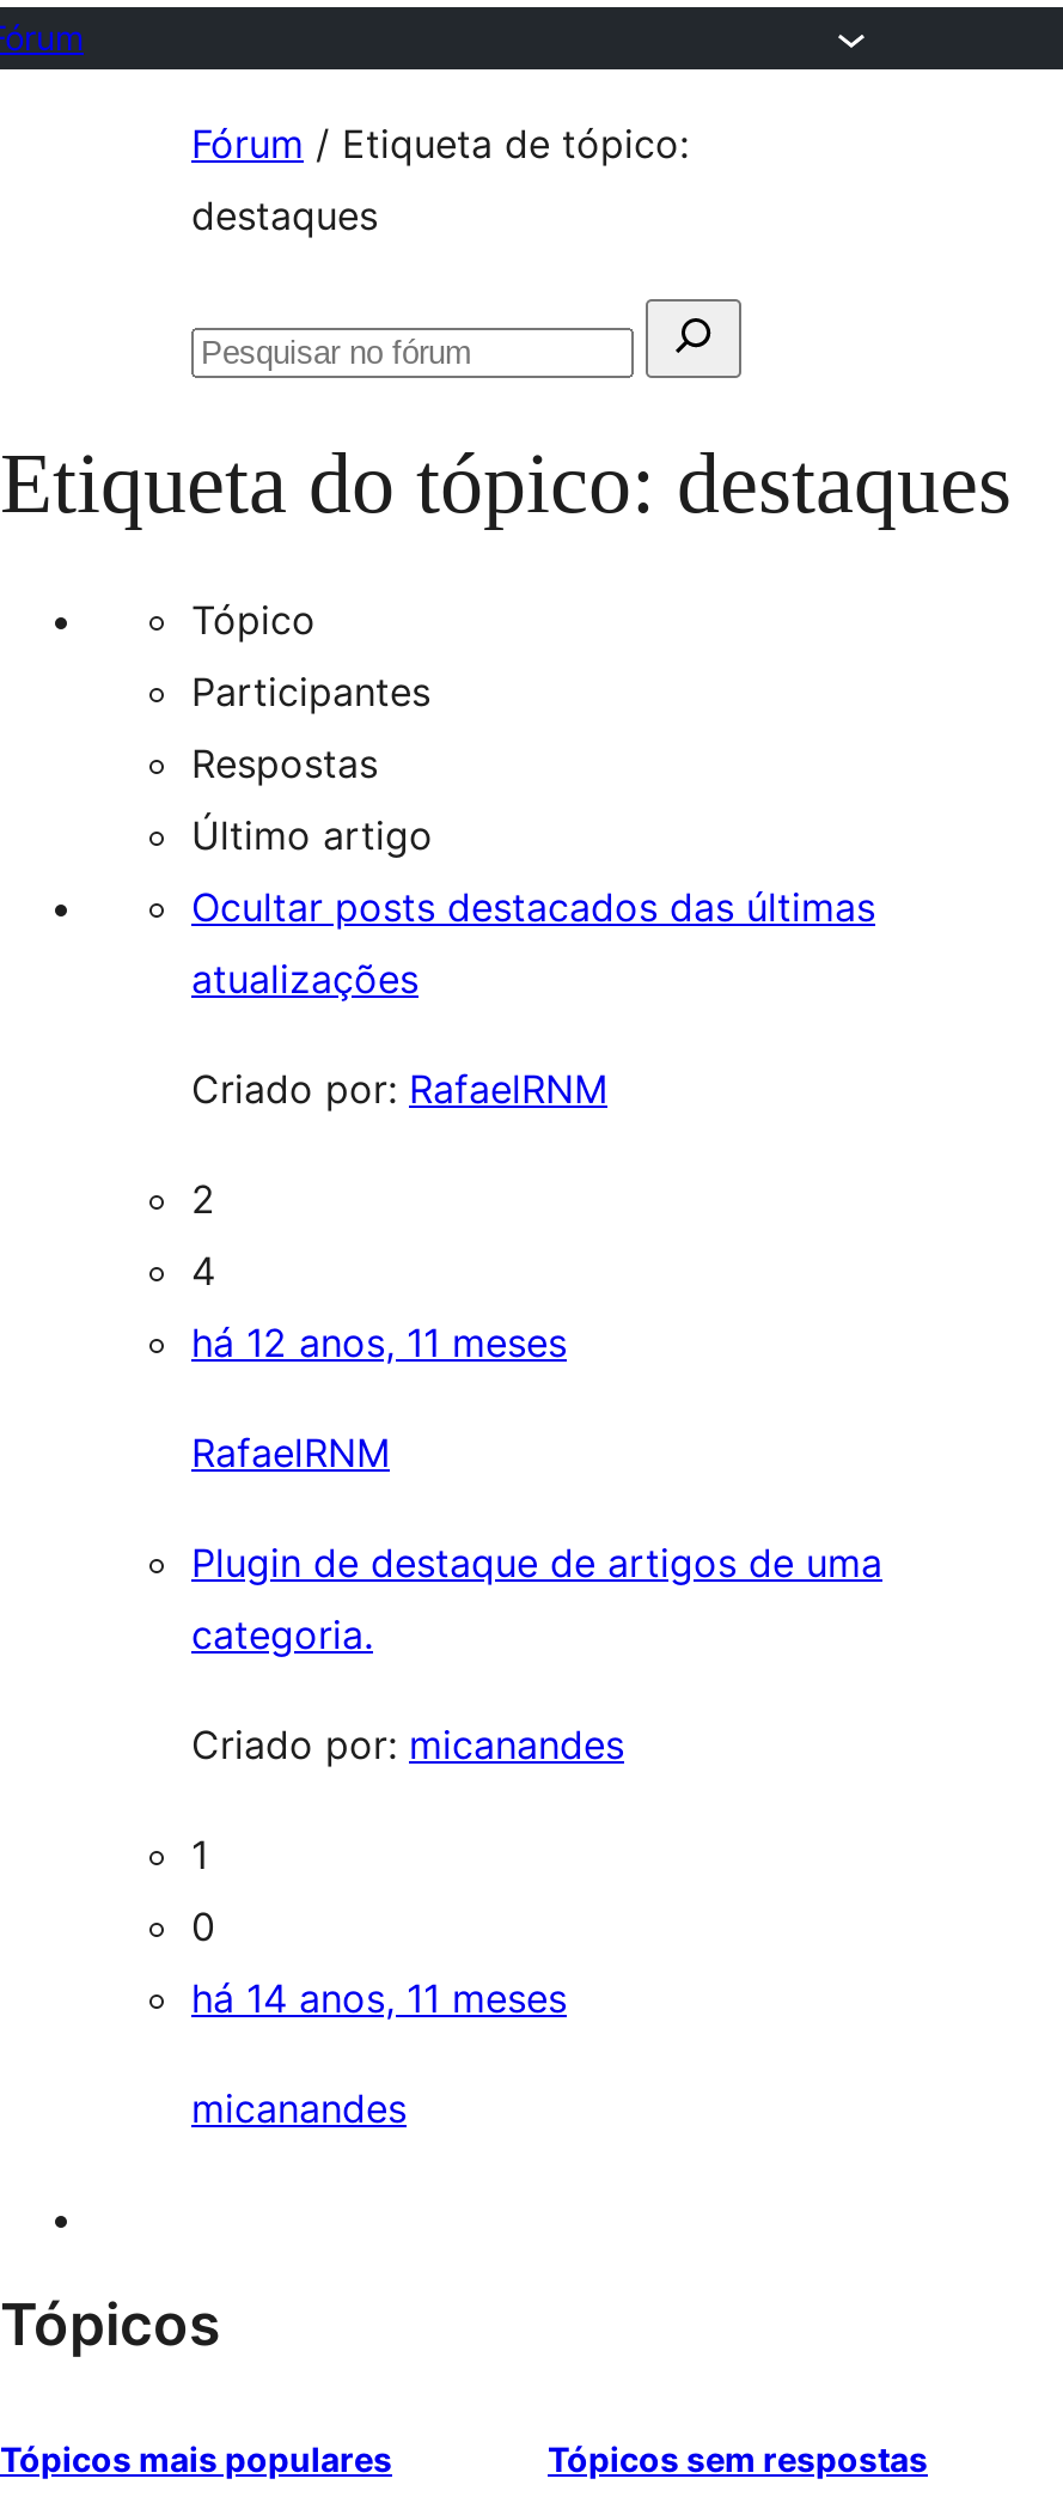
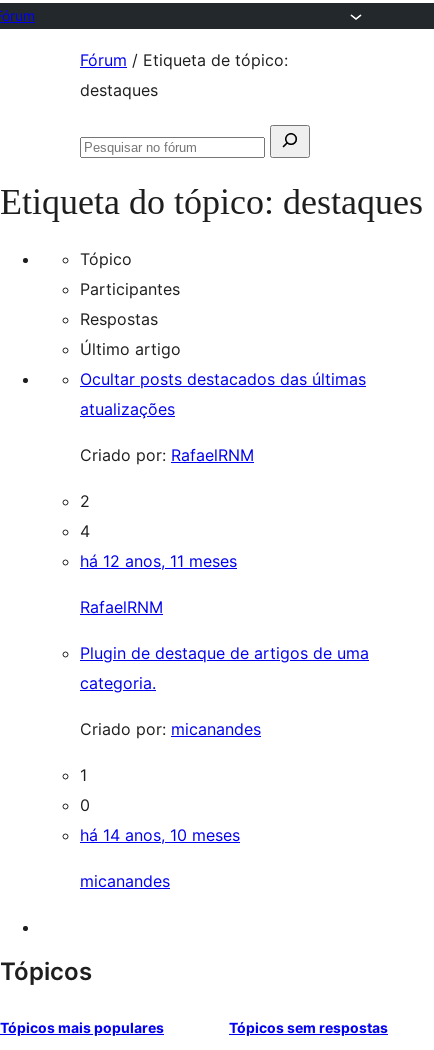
[191,1974,567,2022] há 14 anos, 11 meses -> [80,825,240,845] há 14 anos, 10 meses

